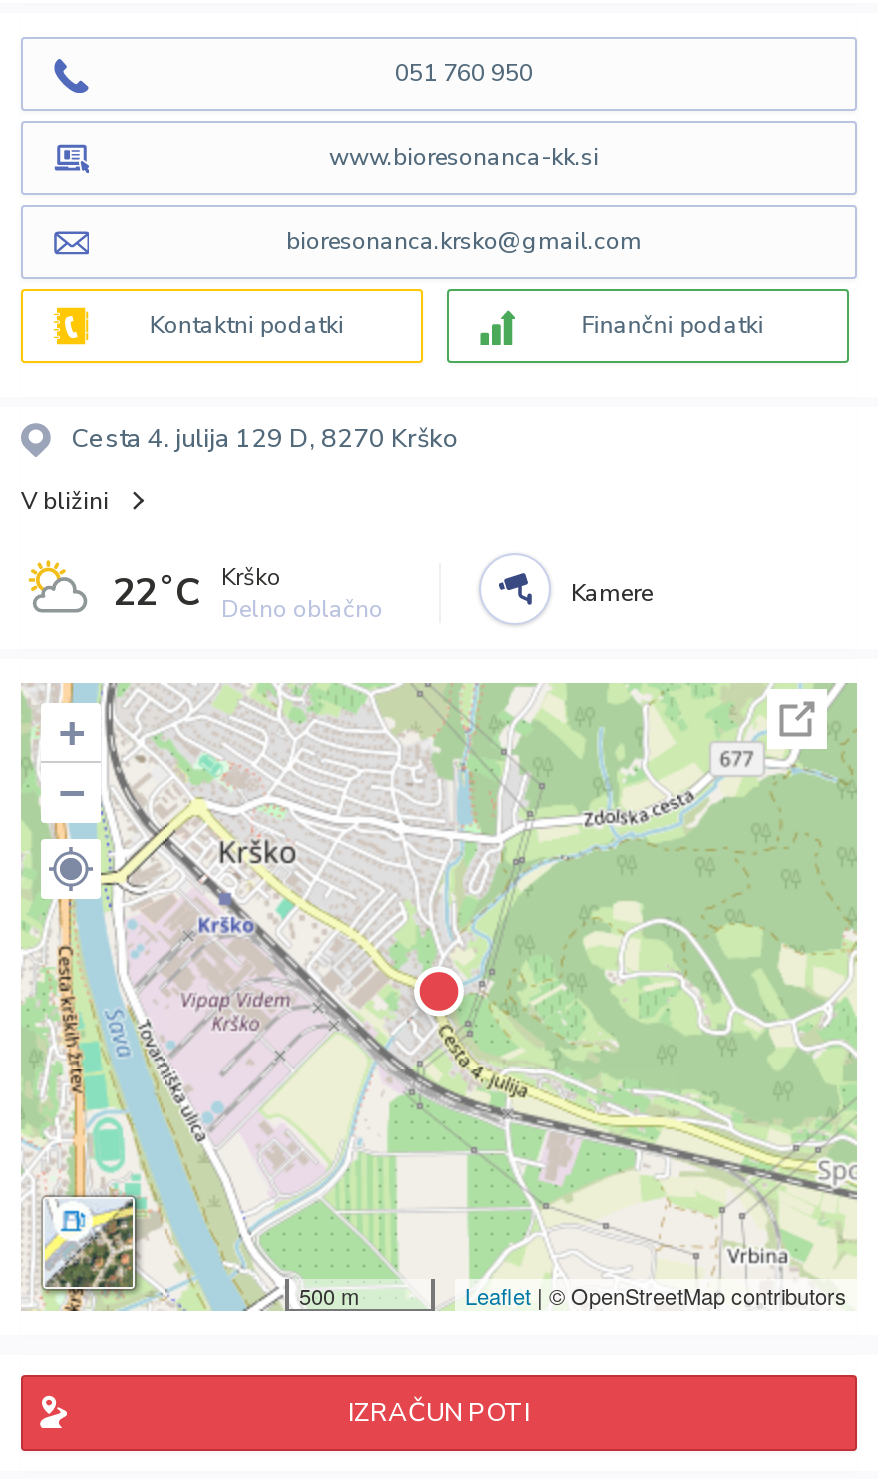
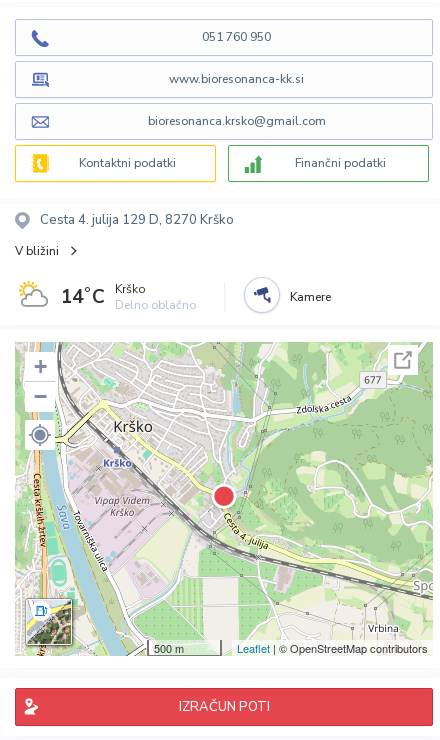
[113,561,383,625] 22˚C Krško Delno oblačno -> [61,281,196,313] 14˚C Krško Delno oblačno

